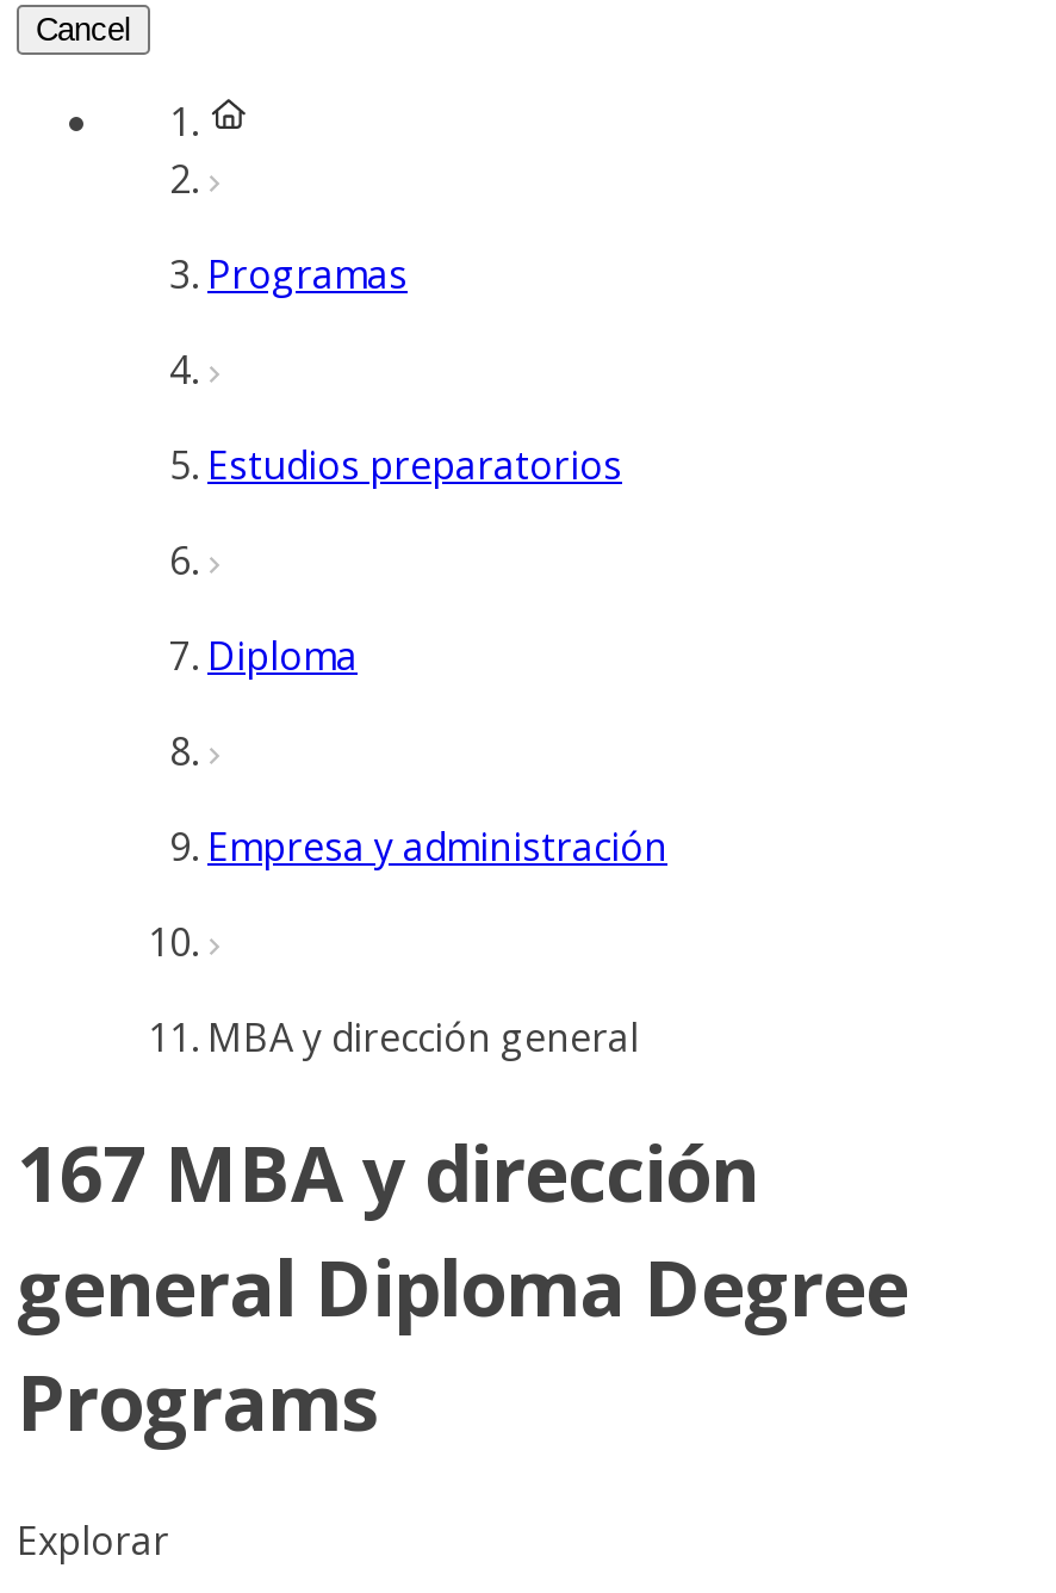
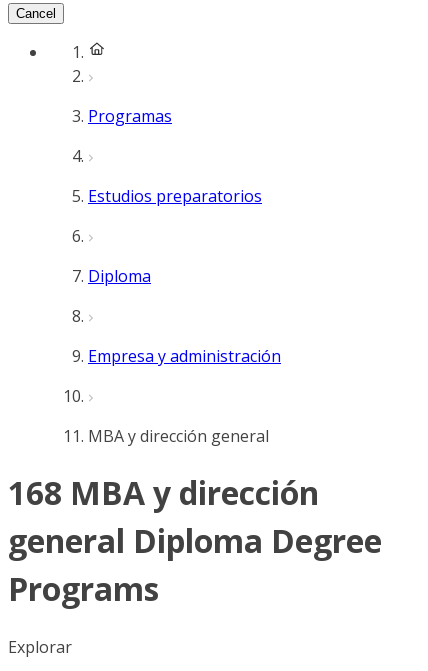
[17,1122,758,1224] 167 MBA y dirección -> [8,471,319,514] 168 MBA y dirección

